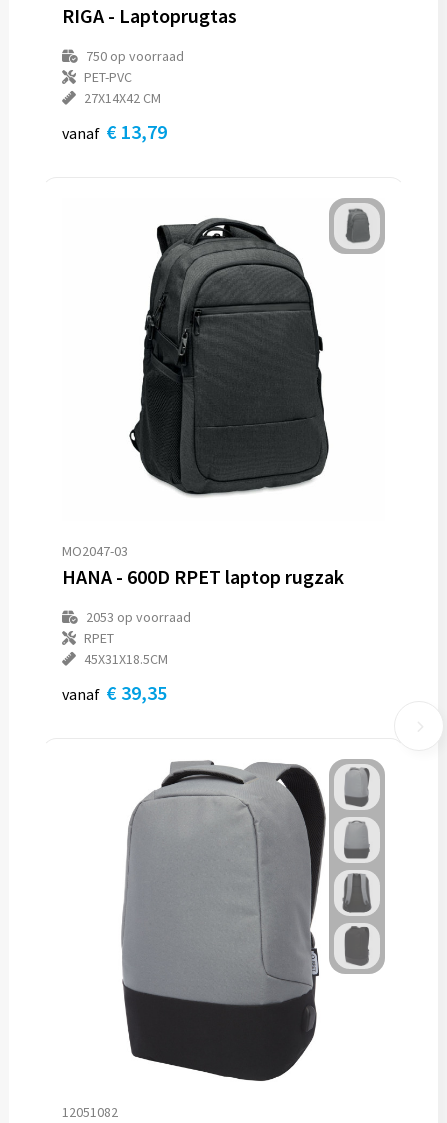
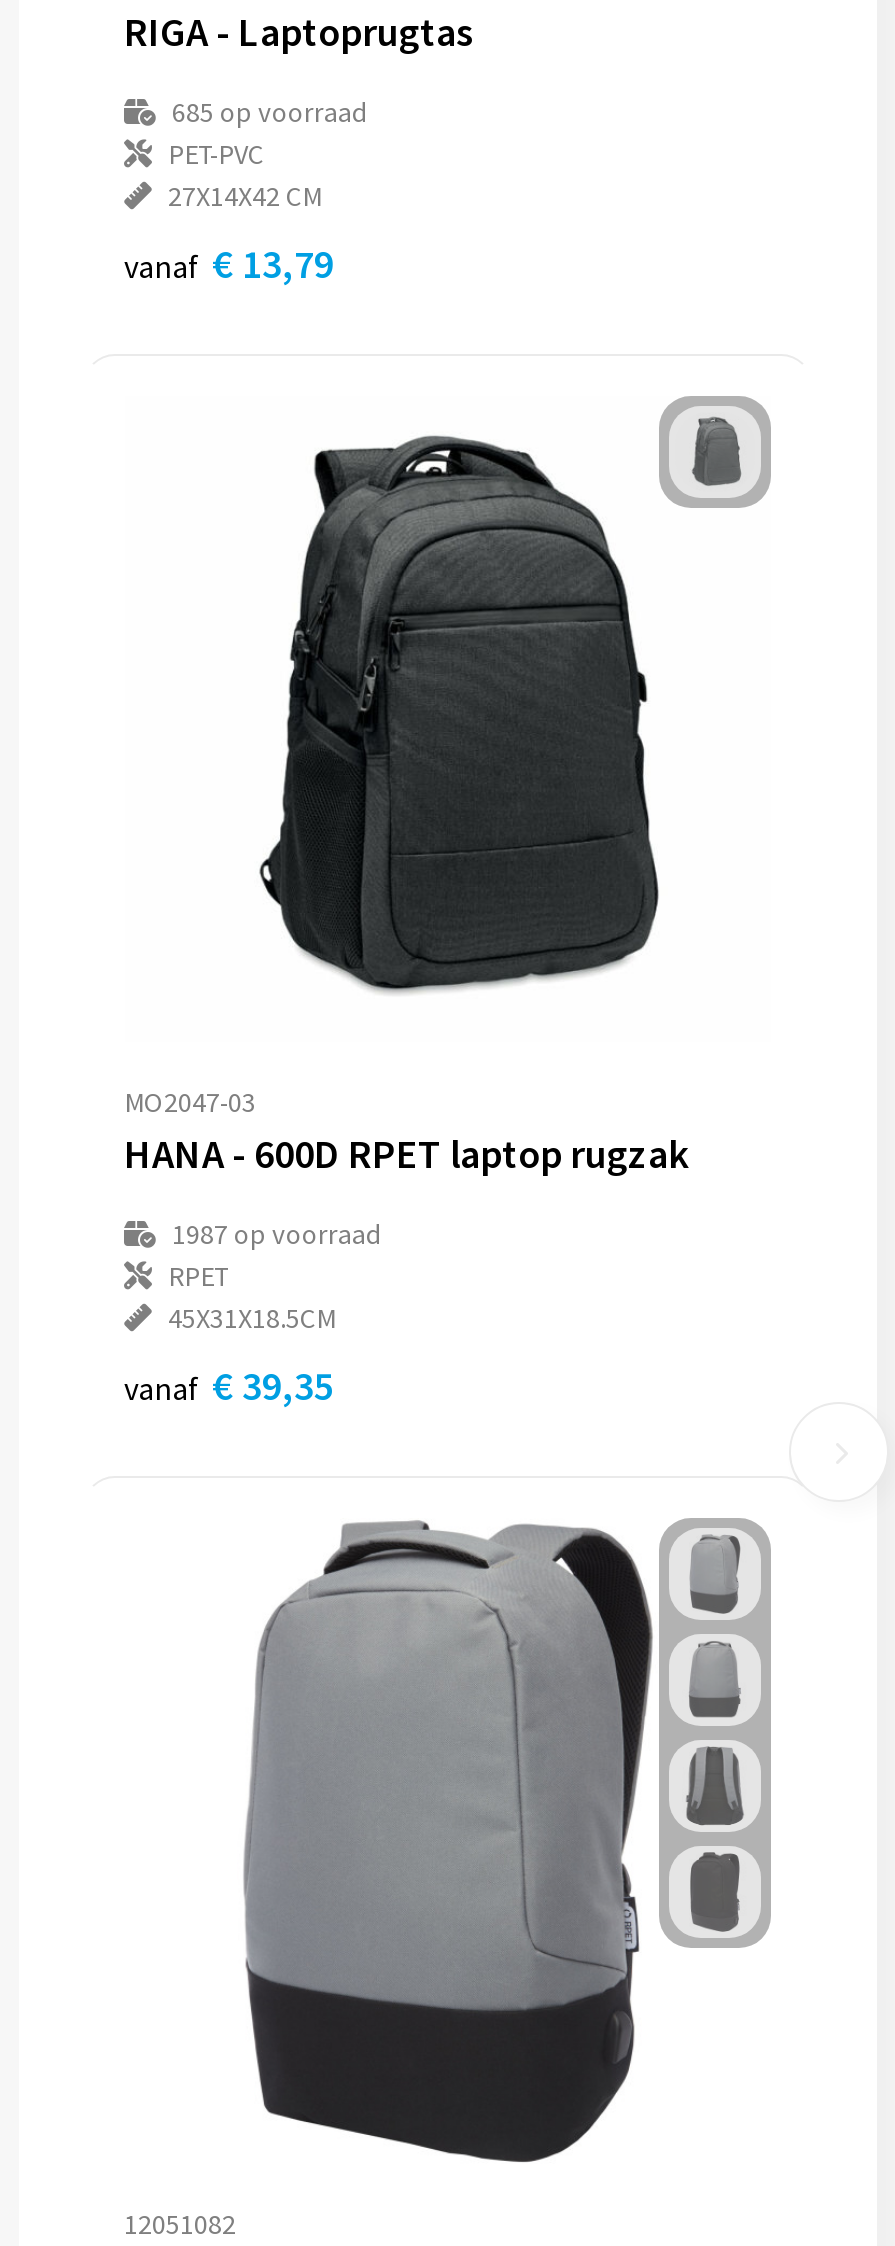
[85,47,183,65] 750 op voorraad -> [172,94,368,130] 685 op voorraad
[85,608,190,626] 2053 op voorraad -> [172,1216,382,1252] 1987 op voorraad

